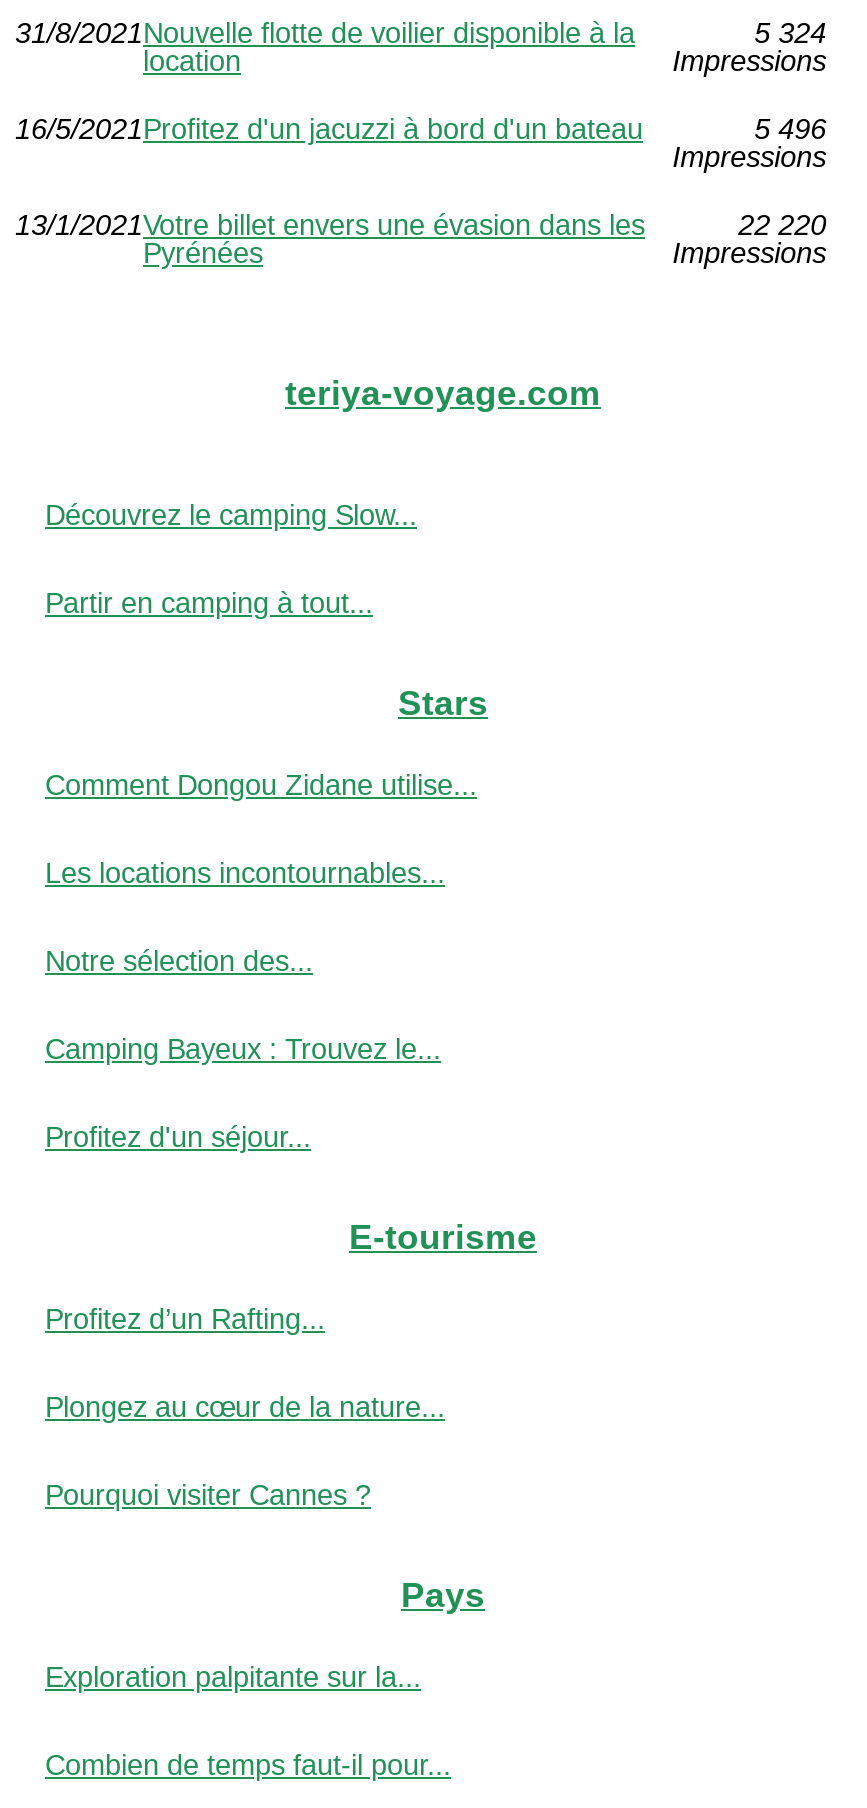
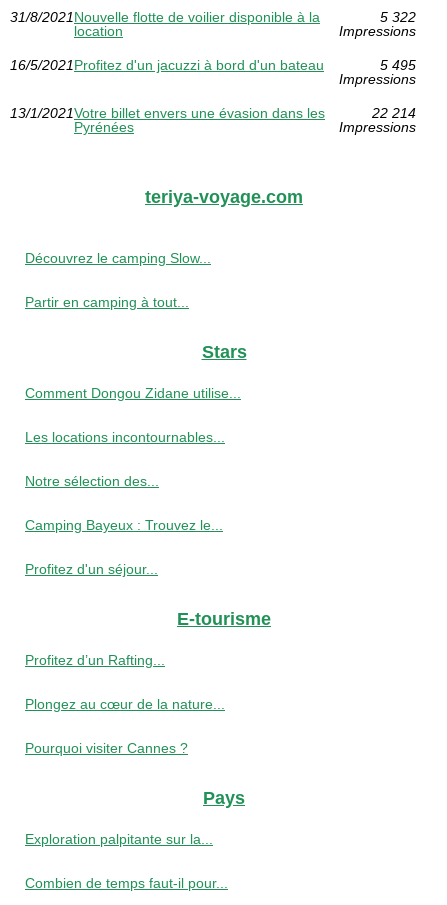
[754,17,826,49] 5 324 -> [380,9,416,25] 5 322
[754,113,826,145] 5 496 -> [380,57,416,73] 5 495
[738,209,826,241] 22 220 -> [372,105,416,121] 22 214

